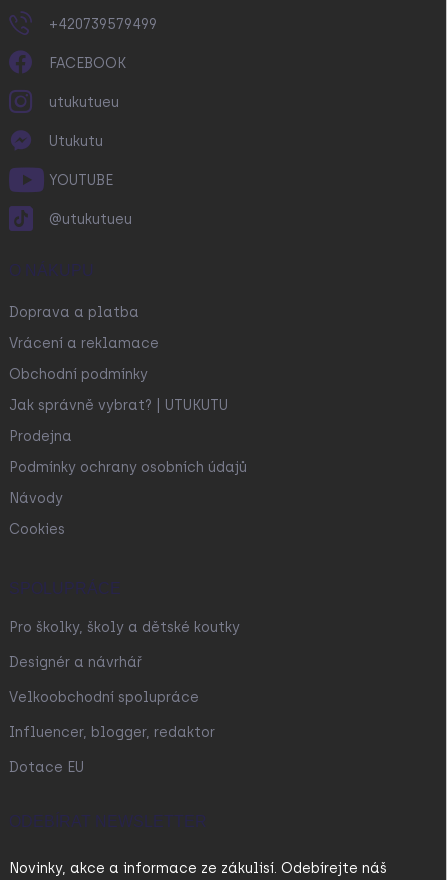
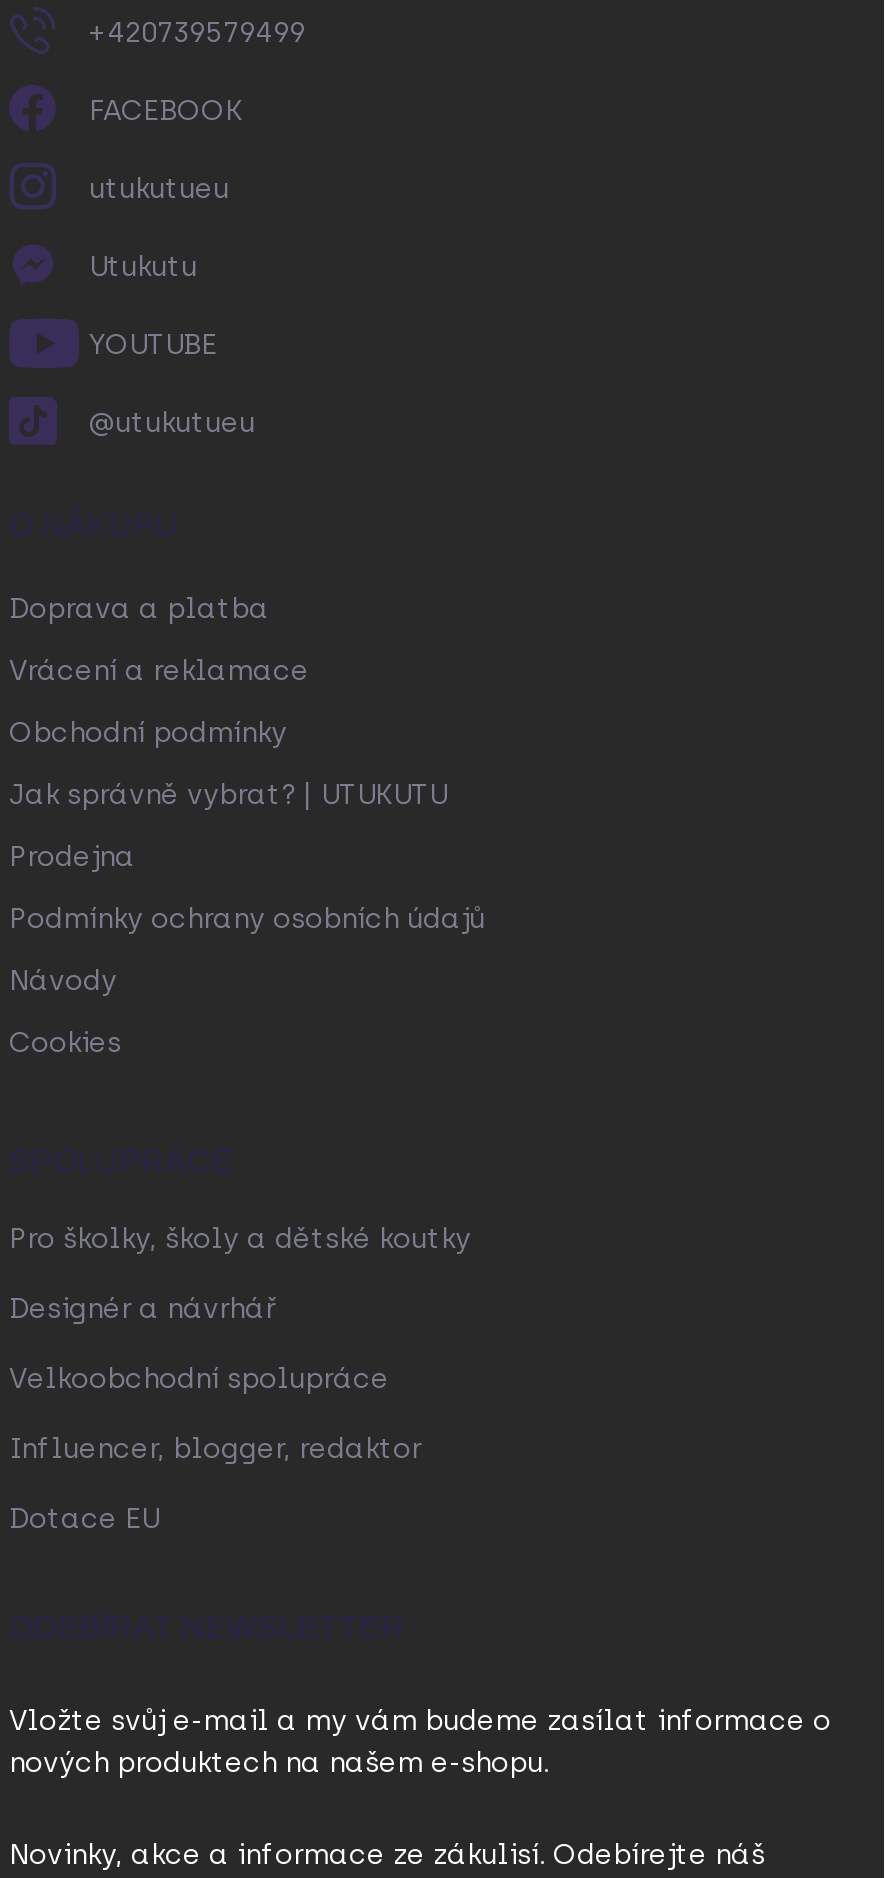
none -> [9,1704,831,1780] Vložte svůj e-mail a my vám budeme zasílat informace o | nových produktech na našem e-shopu.

